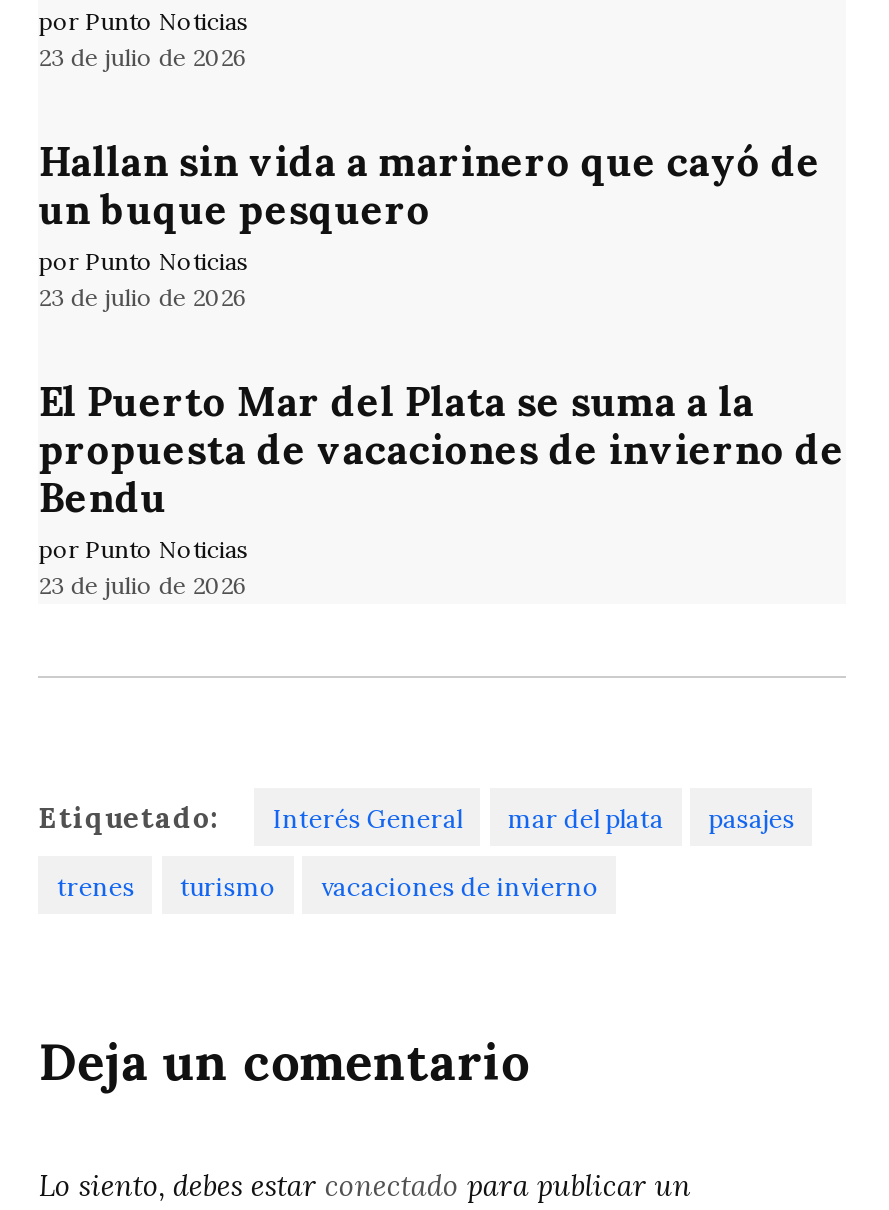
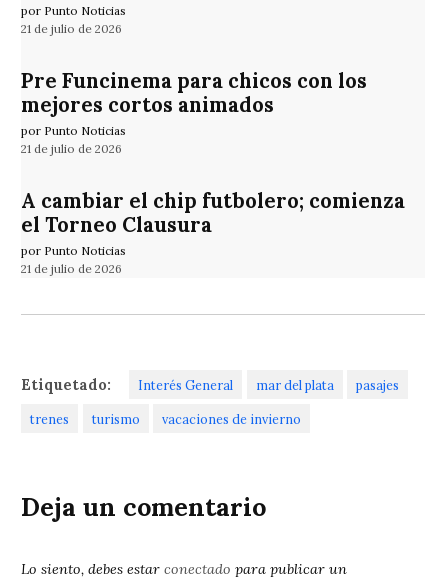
[39,41,247,71] 23 de julio de 2026 -> [21,20,122,35] 21 de julio de 2026
[39,136,821,236] Hallan sin vida a marinero que cayó de | un buque pesquero -> [21,68,367,118] Pre Funcinema para chicos con los | mejores cortos animados
[39,281,247,311] 23 de julio de 2026 -> [21,140,122,155] 21 de julio de 2026
[39,376,845,524] El Puerto Mar del Plata se suma a la | propuesta de vacaciones de invierno de | Bendu -> [21,188,405,238] A cambiar el chip futbolero; comienza | el Torneo Clausura
[39,569,247,599] 23 de julio de 2026 -> [21,260,122,275] 21 de julio de 2026

